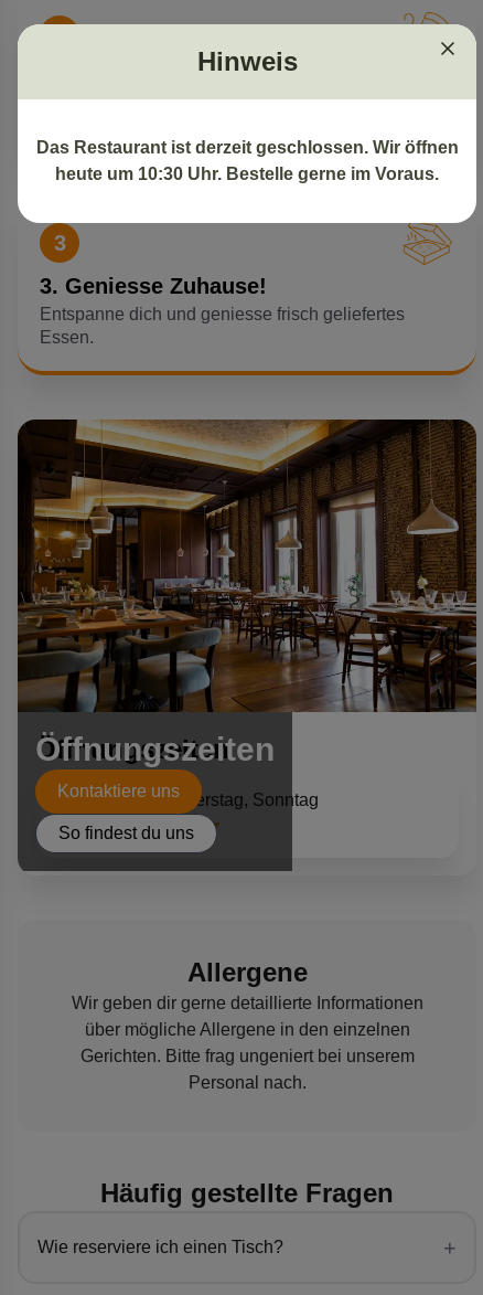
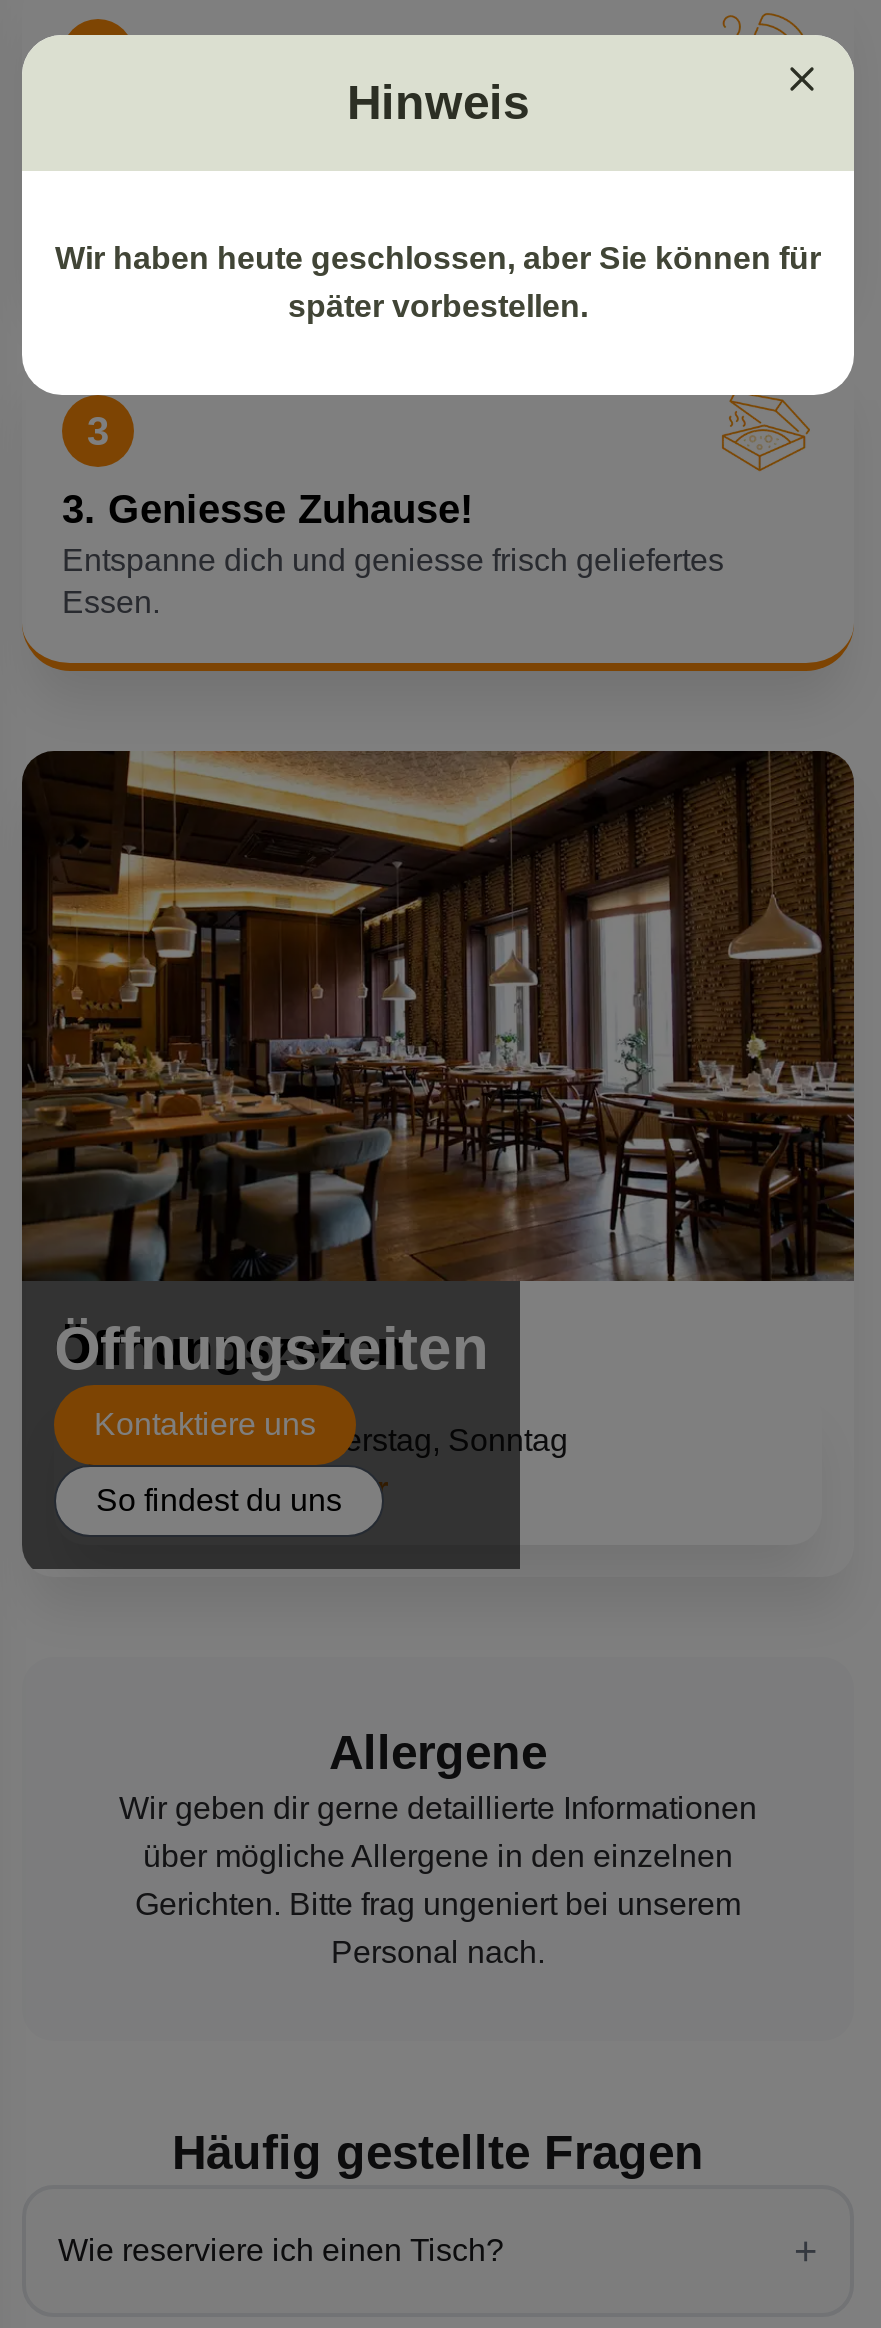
[36,138,458,183] Das Restaurant ist derzeit geschlossen. Wir öffnen | heute um 10:30 Uhr. Bestelle gerne im Voraus. -> [55,241,821,323] Wir haben heute geschlossen, aber Sie können für | später vorbestellen.

